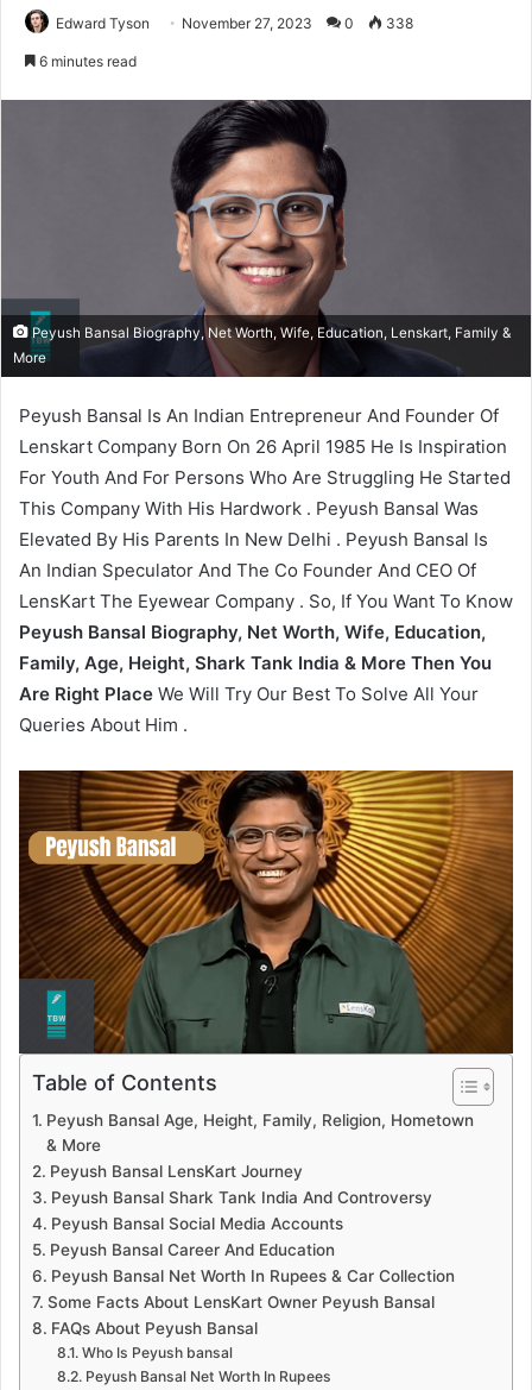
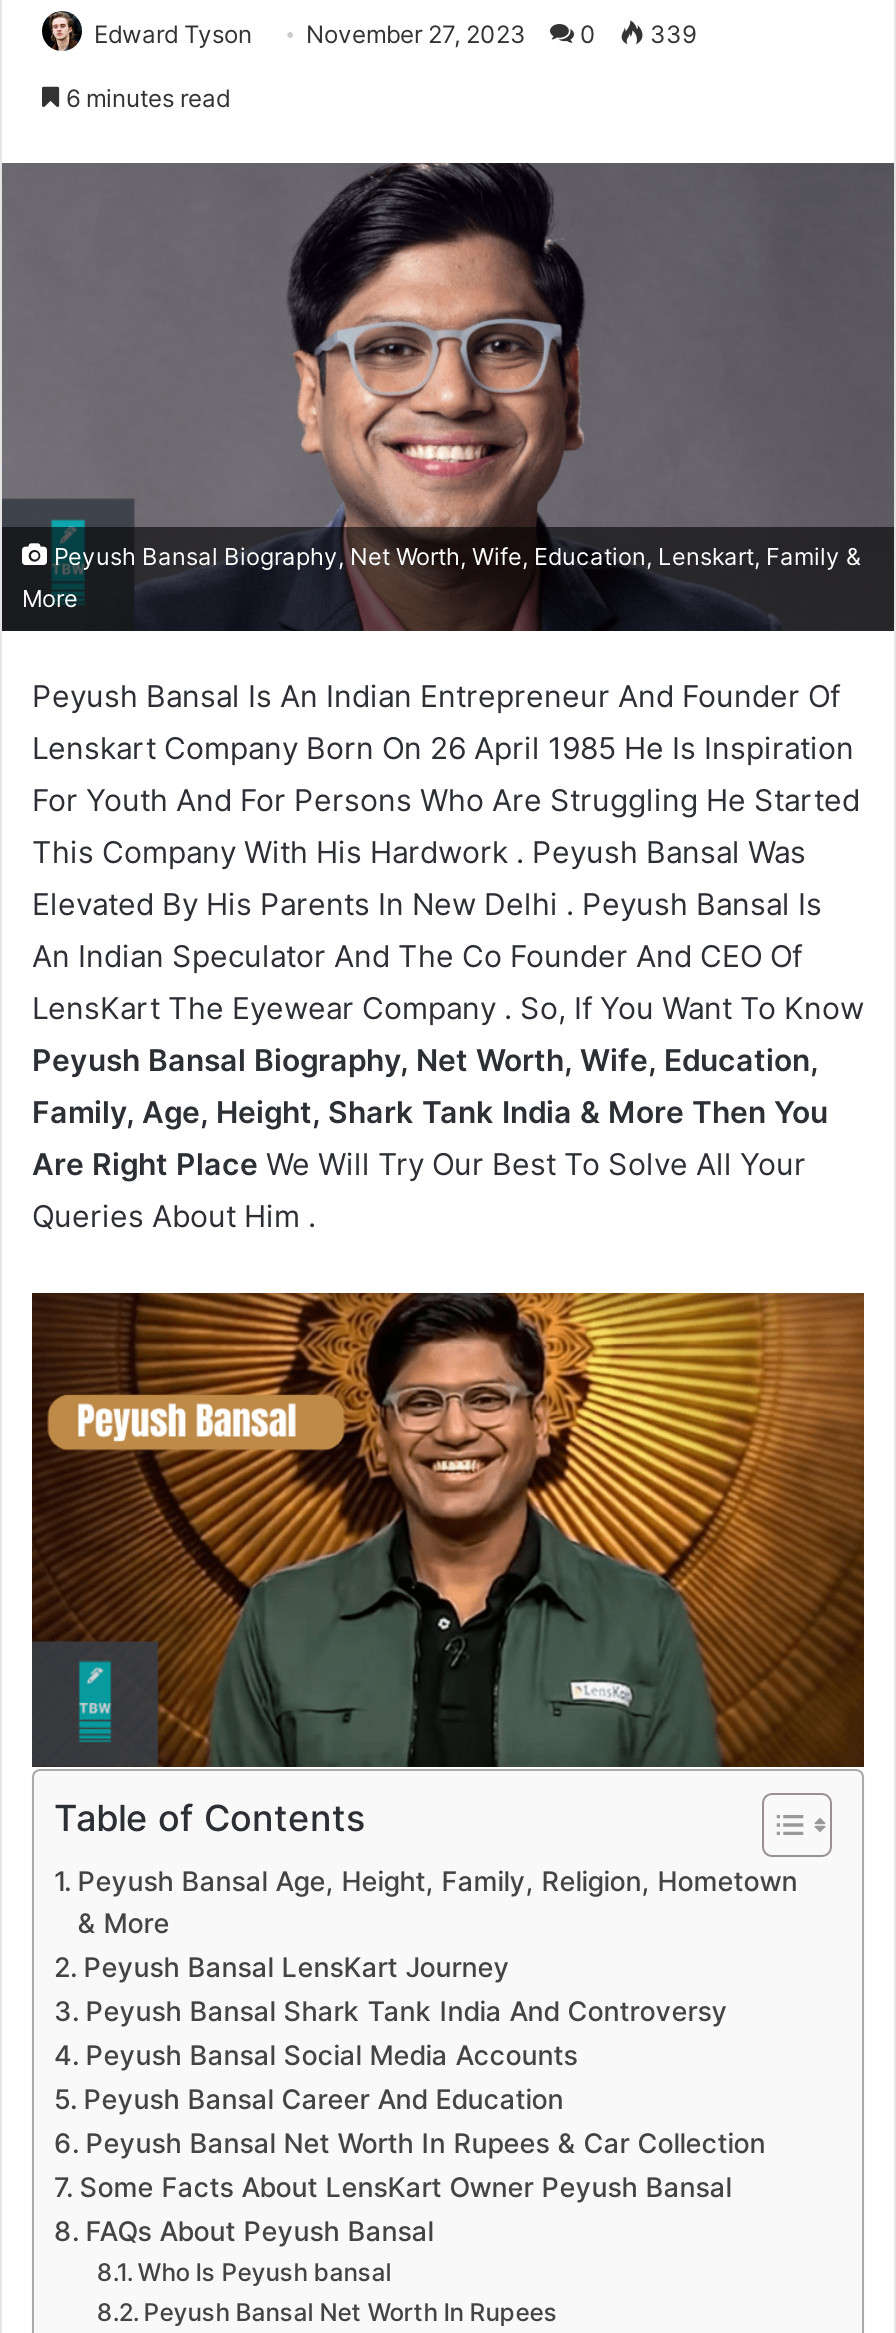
[56,14,413,32] Edward Tyson November 27, 2023 0 338 -> [94,19,696,49] Edward Tyson November 27, 2023 0 339

